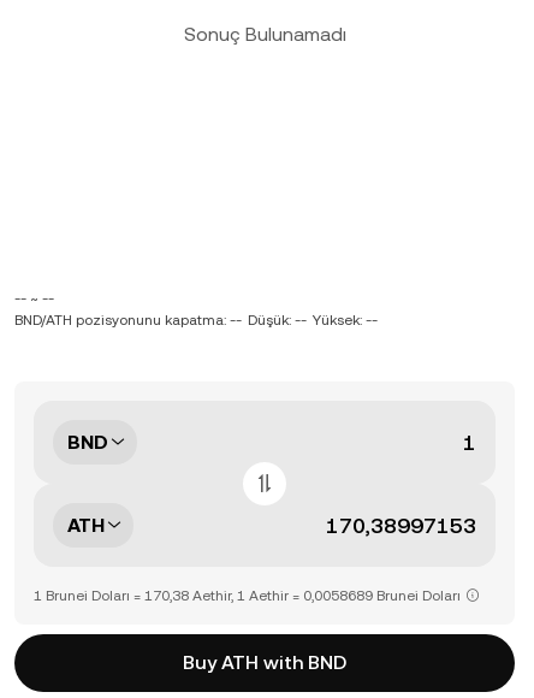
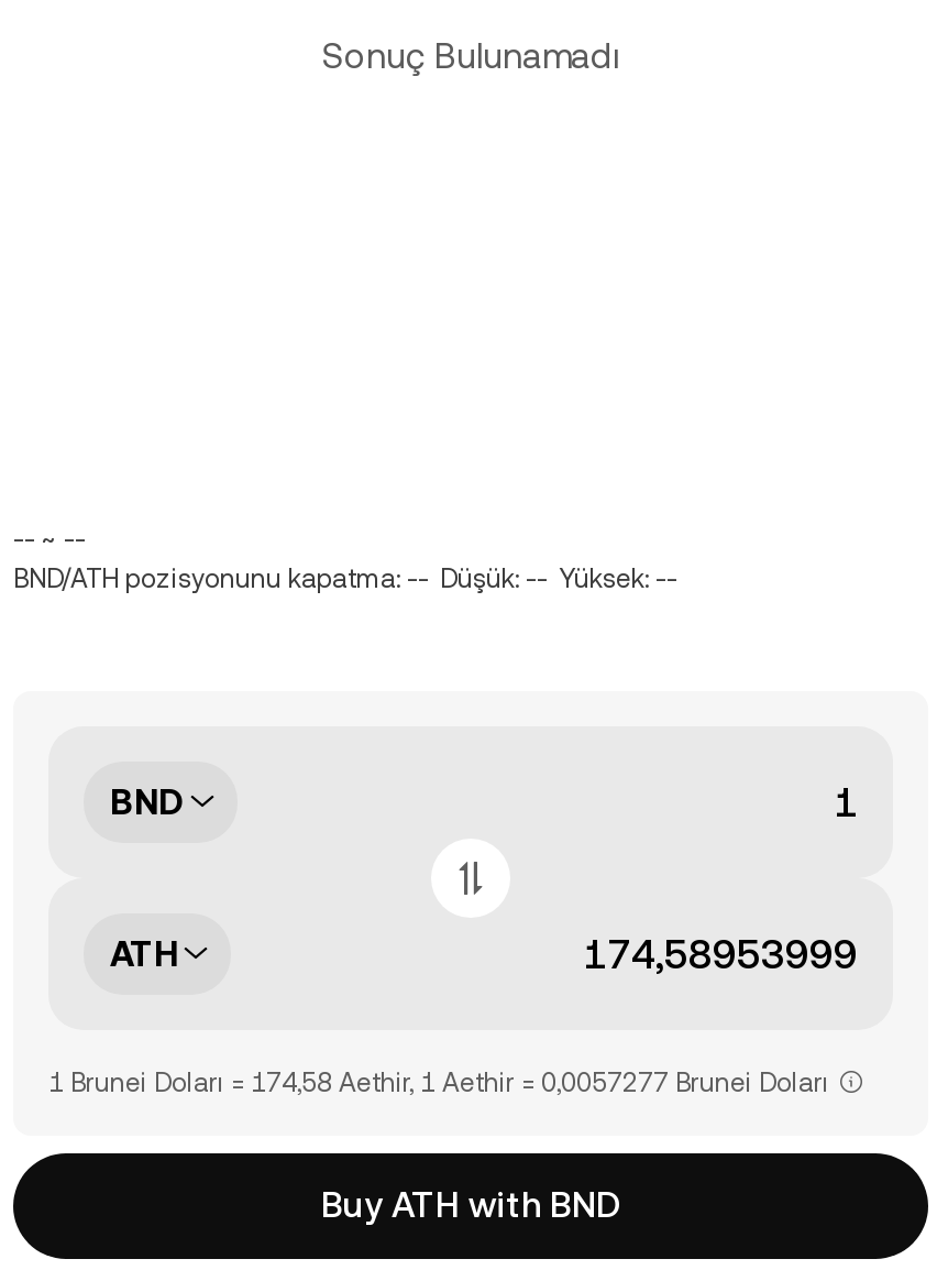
[34,587,461,604] 1 Brunei Doları = 170,38 Aethir, 1 Aethir = 0,0058689 Brunei Doları -> [48,1068,829,1098] 1 Brunei Doları = 174,58 Aethir, 1 Aethir = 0,0057277 Brunei Doları

